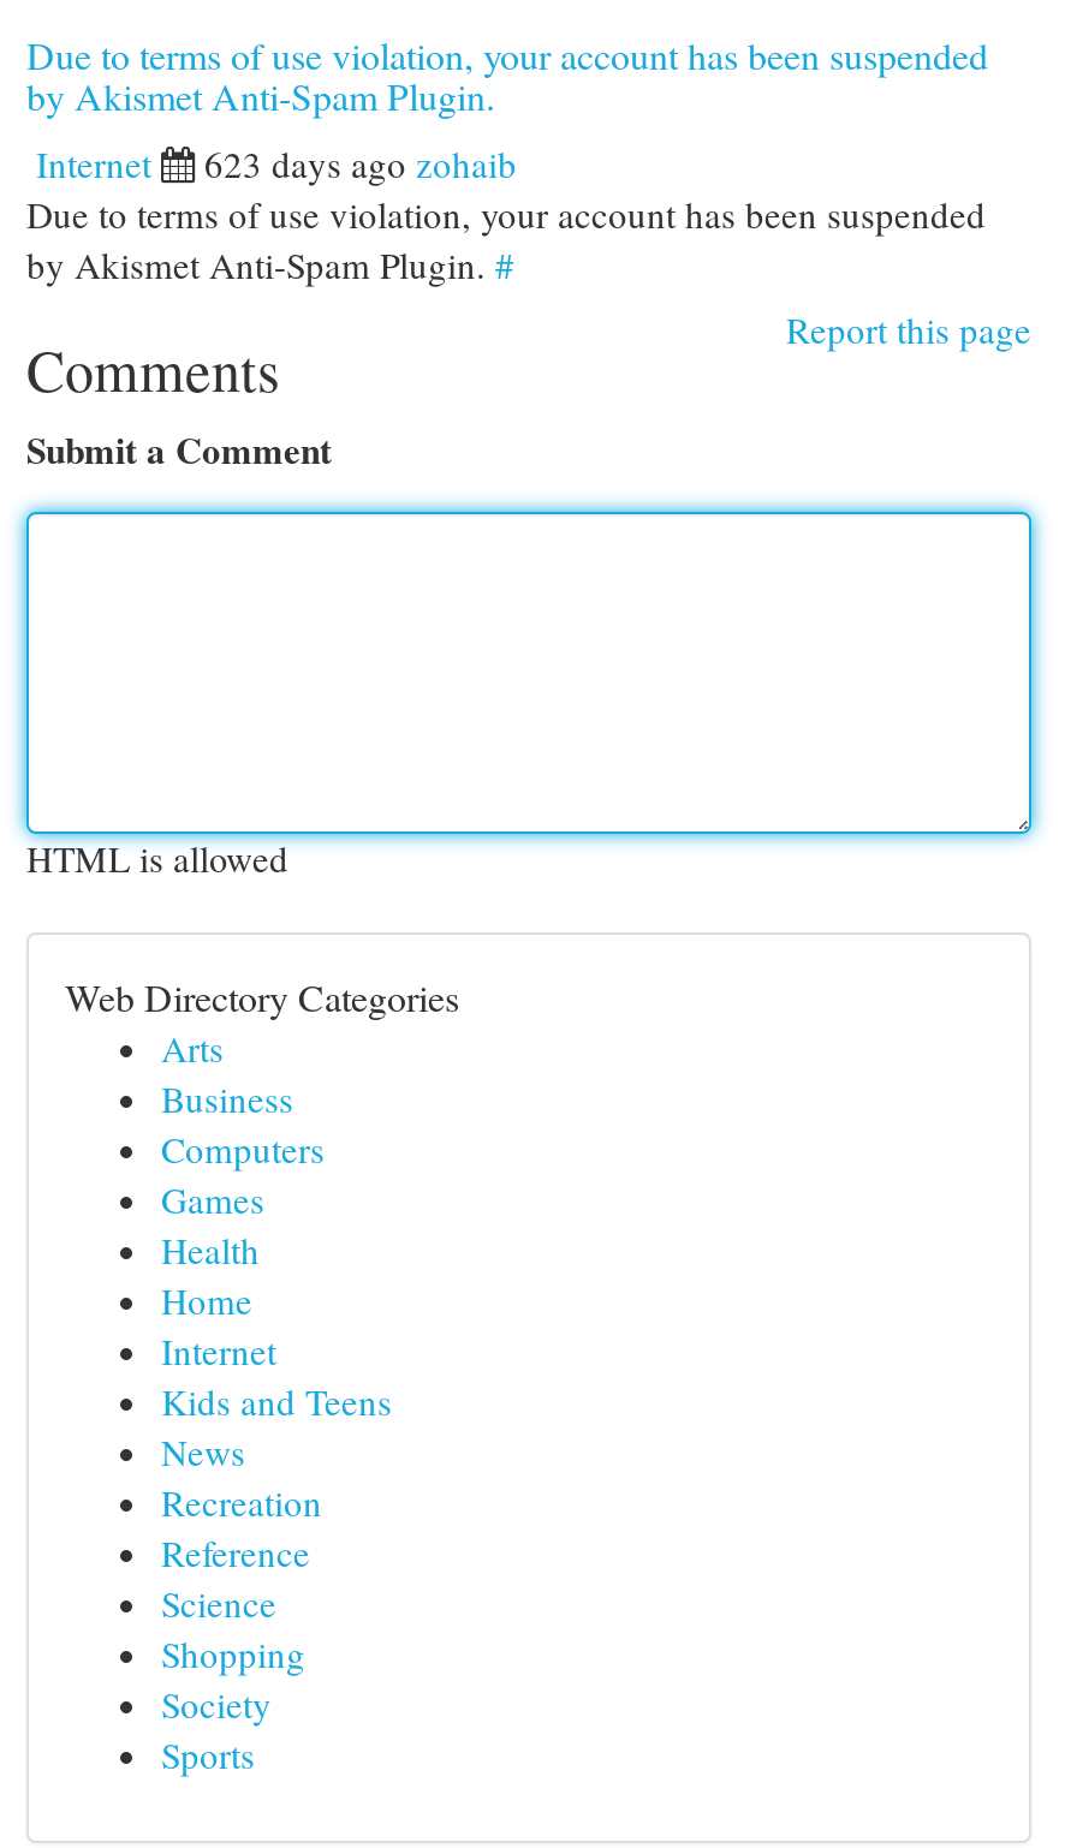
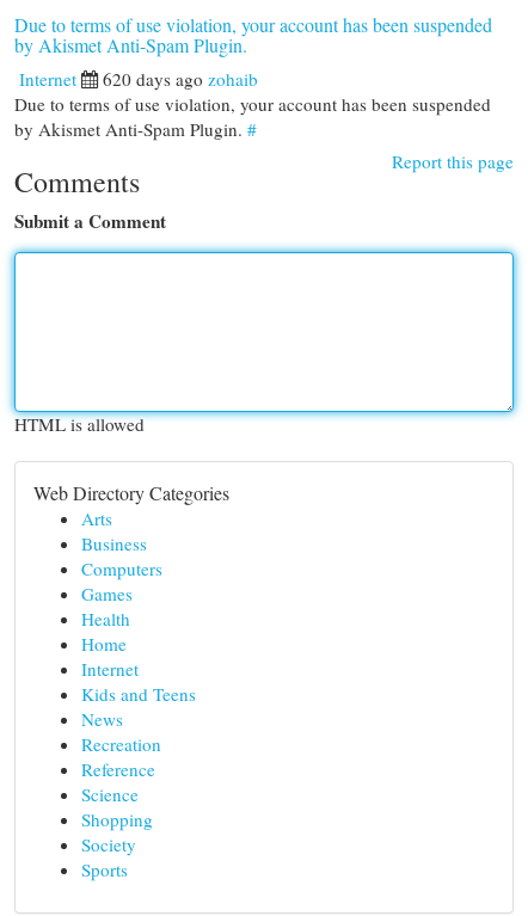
[204,139,517,187] 623 days ago zohaib -> [103,67,258,91] 620 days ago zohaib

